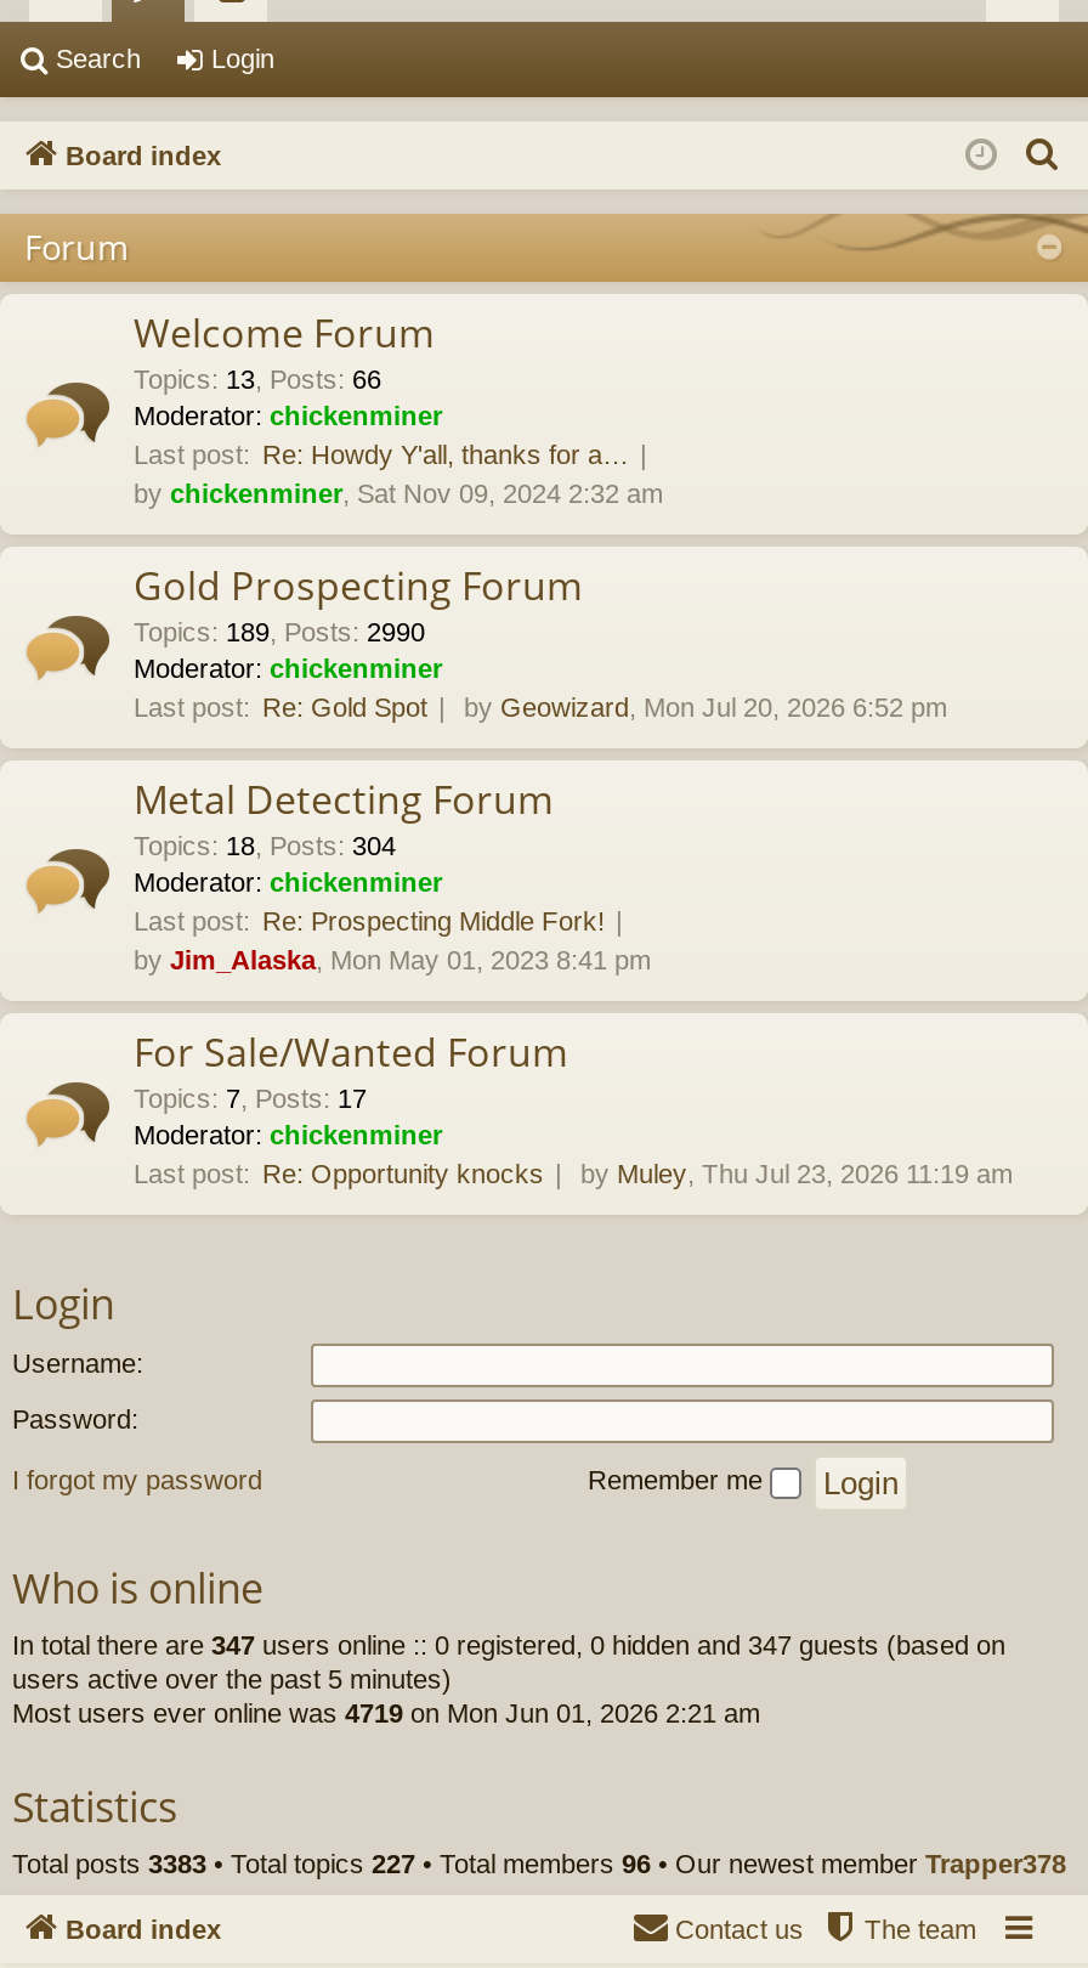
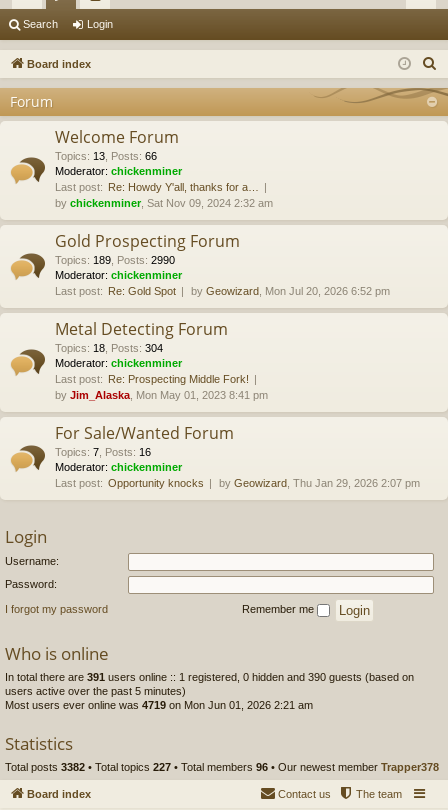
[134,1084,367,1113] Topics: 7, Posts: 17 -> [55,446,151,458] Topics: 7, Posts: 16
[134,1159,1013,1188] Last post: Re: Opportunity knocks | by Muley, Thu Jul 23, 2026 11:19 am -> [55,477,420,489] Last post: Opportunity knocks | by Geowizard, Thu Jan 29, 2026 2:07 pm
[12,1631,1005,1660] In total there are 347 users online :: 0 registered, 0 hidden and 347 guests (based on -> [5,671,414,683] In total there are 391 users online :: 1 registered, 0 hidden and 390 guests (based on
[12,1850,1066,1879] Total posts 3383 • Total topics 227 • Total members 96 • Our newest member Trapper378 -> [5,761,439,773] Total posts 3382 • Total topics 227 • Total members 96 • Our newest member Trapper378

